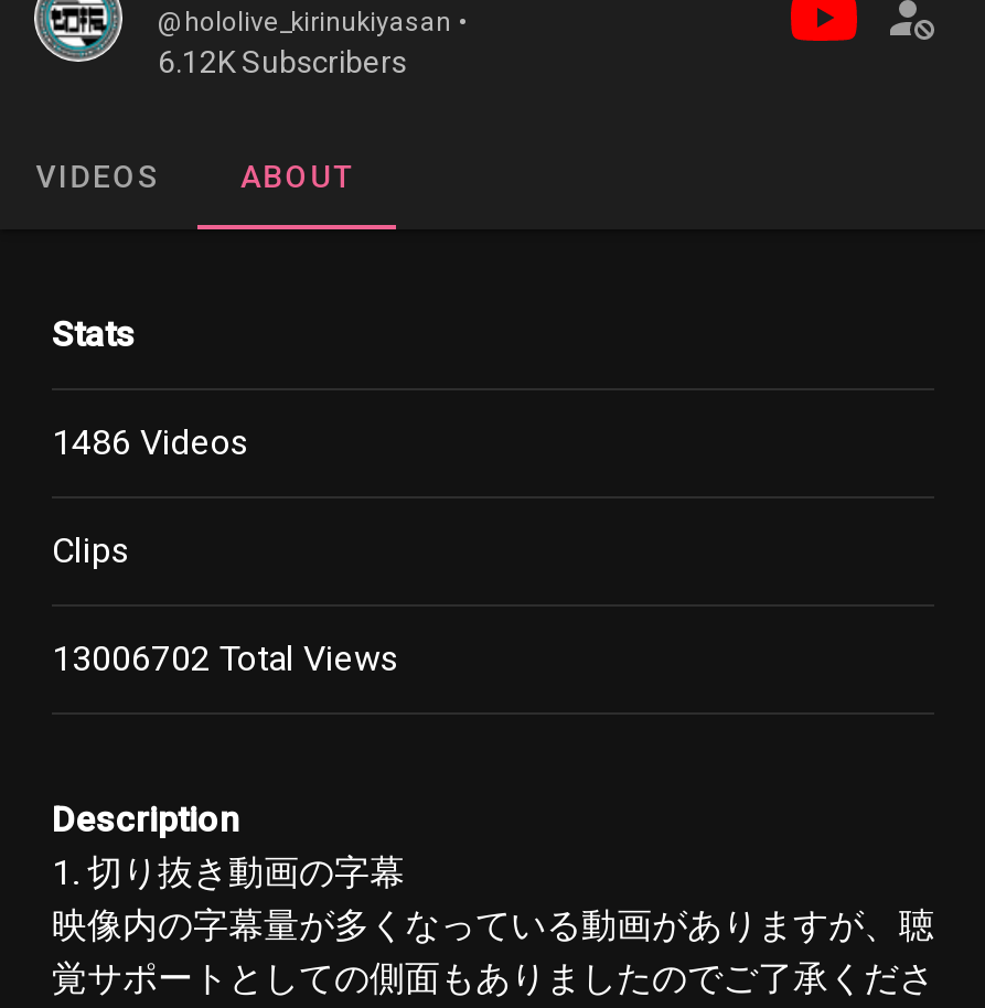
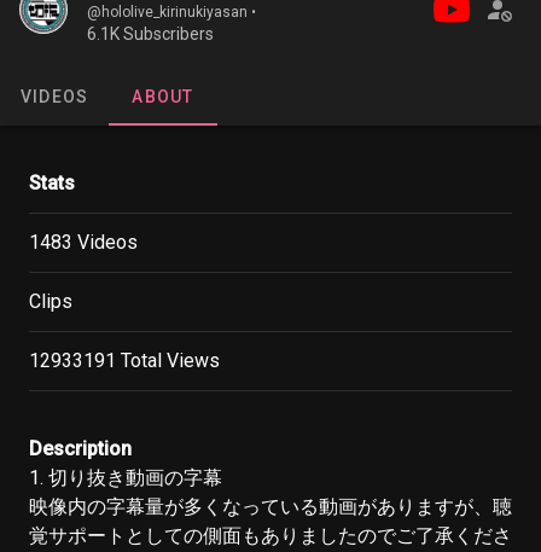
[158,45,407,80] 6.12K Subscribers -> [87,24,214,44] 6.1K Subscribers
[52,422,250,464] 1486 Videos -> [29,231,138,254] 1483 Videos
[52,638,400,680] 13006702 Total Views -> [29,349,220,372] 12933191 Total Views

